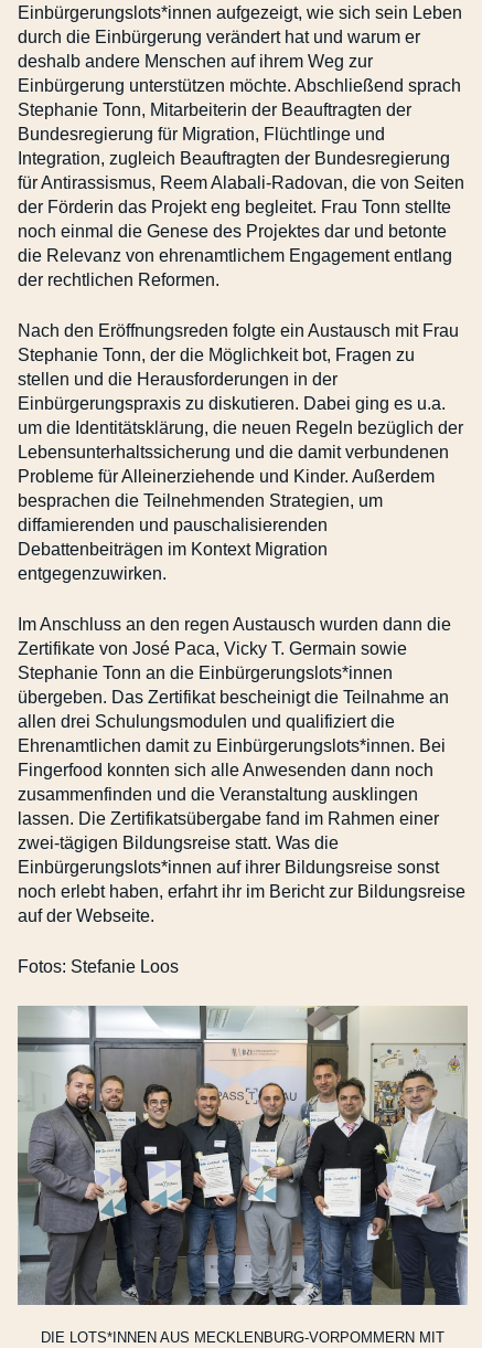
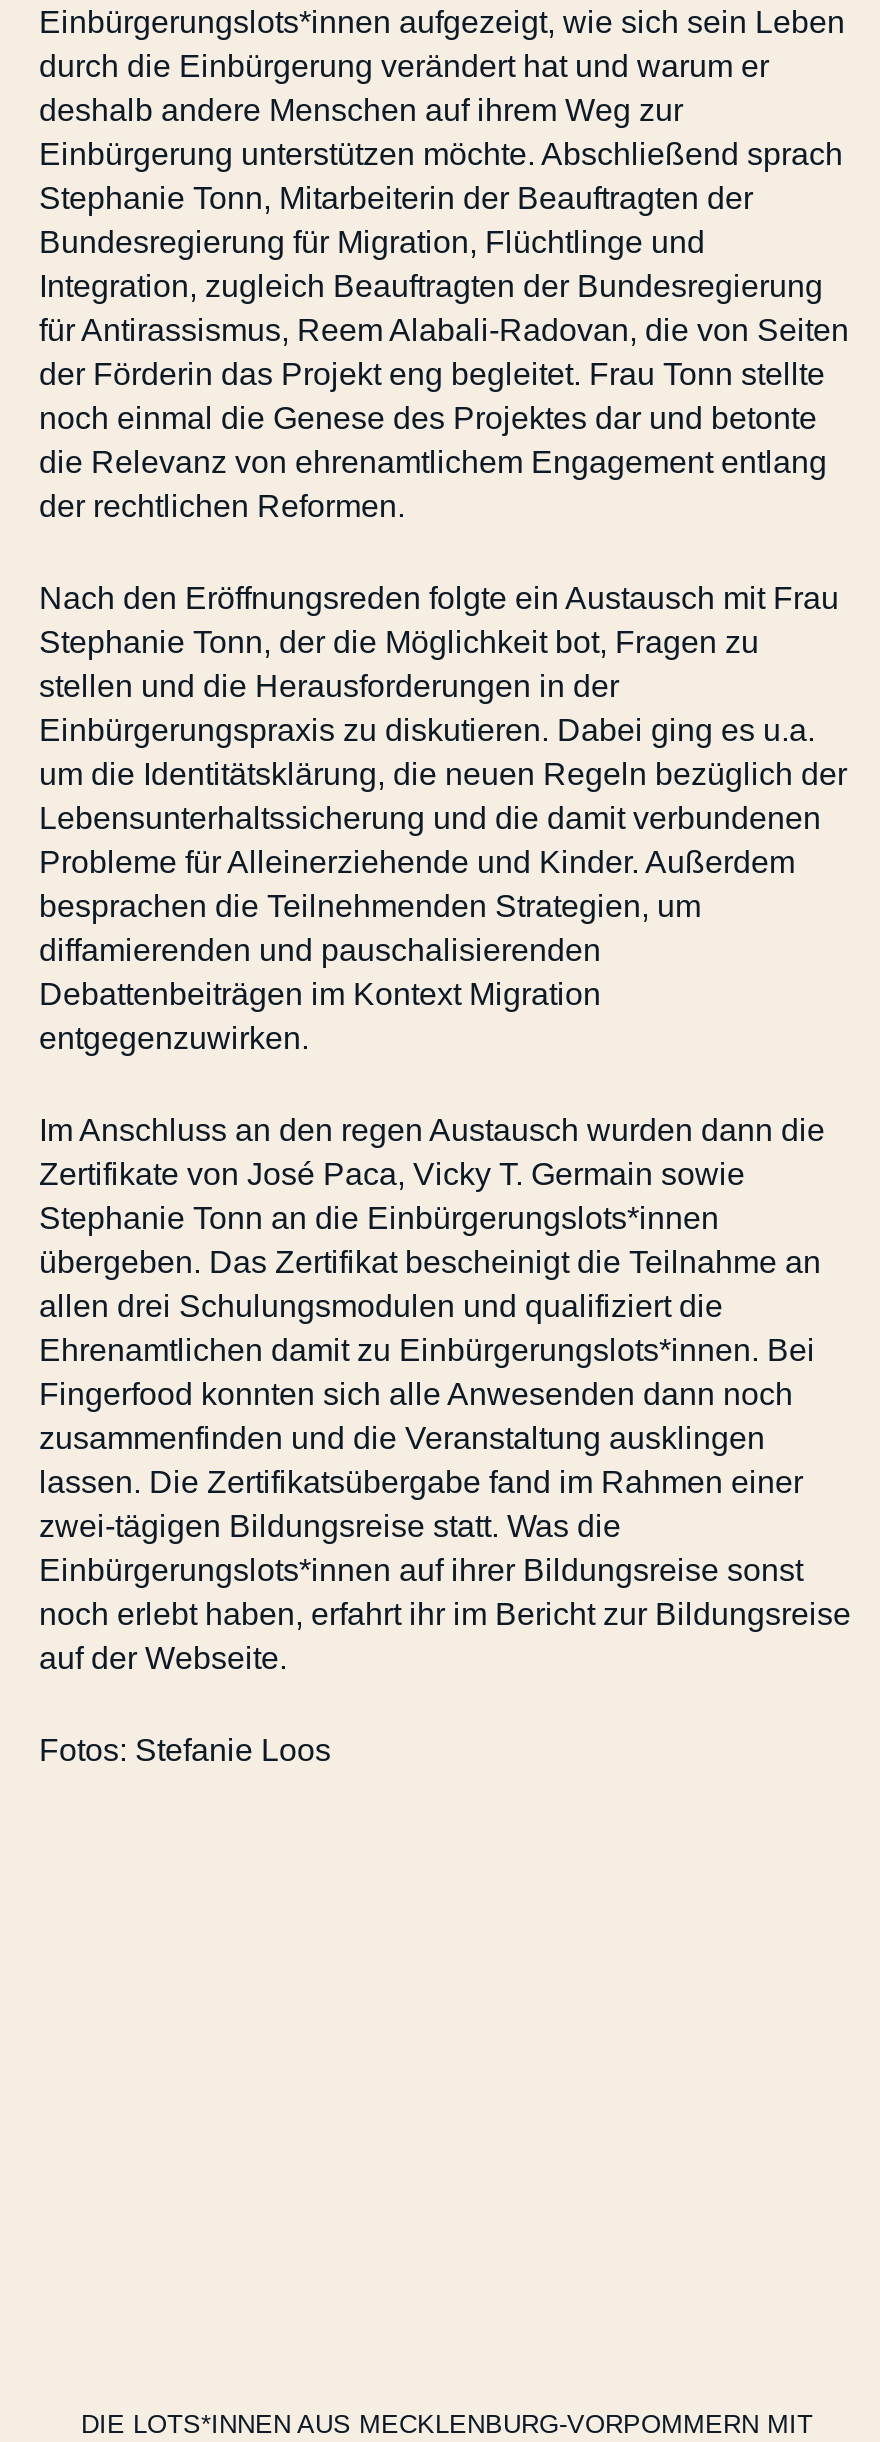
[17,1005,469,1306] [image] -> none

